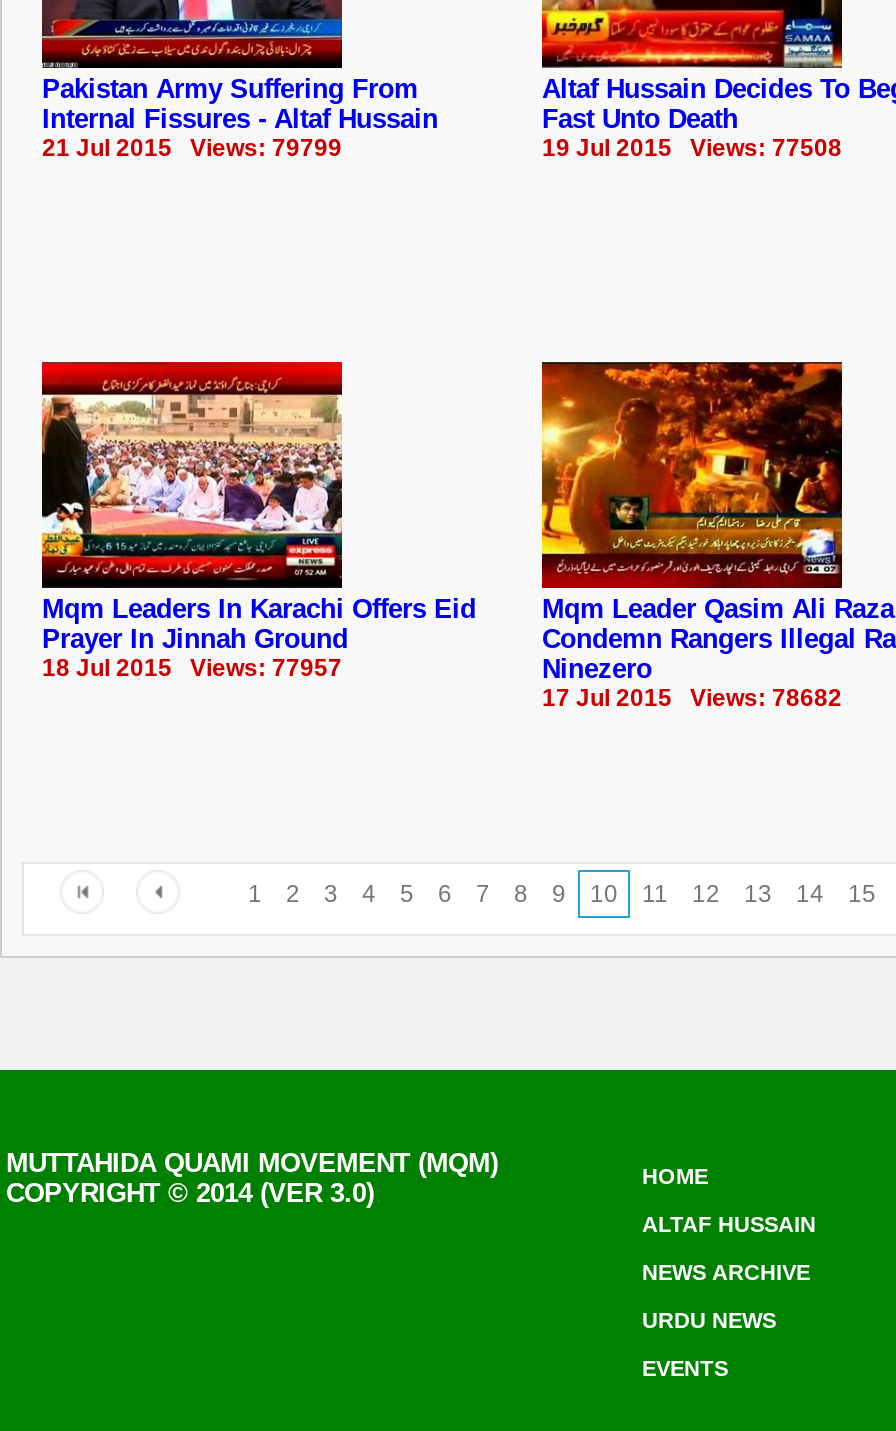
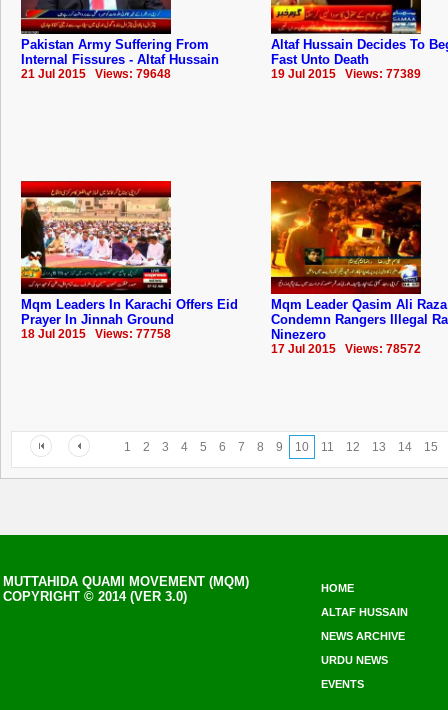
[42,133,342,161] 21 Jul 2015 Views: 79799 -> [21,66,171,80] 21 Jul 2015 Views: 79648
[542,133,842,161] 19 Jul 2015 Views: 77508 -> [271,66,421,80] 19 Jul 2015 Views: 77389
[42,653,342,681] 18 Jul 2015 Views: 77957 -> [21,326,171,340] 18 Jul 2015 Views: 77758
[542,683,842,711] 17 Jul 2015 Views: 78682 -> [271,341,421,355] 17 Jul 2015 Views: 78572

